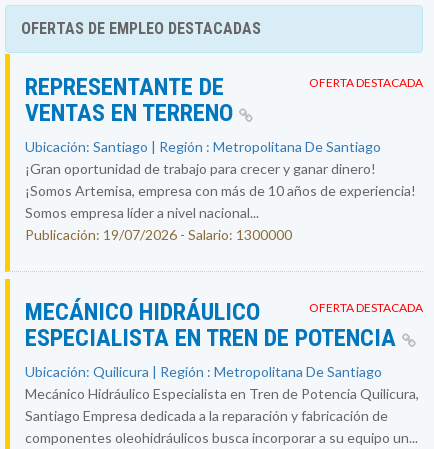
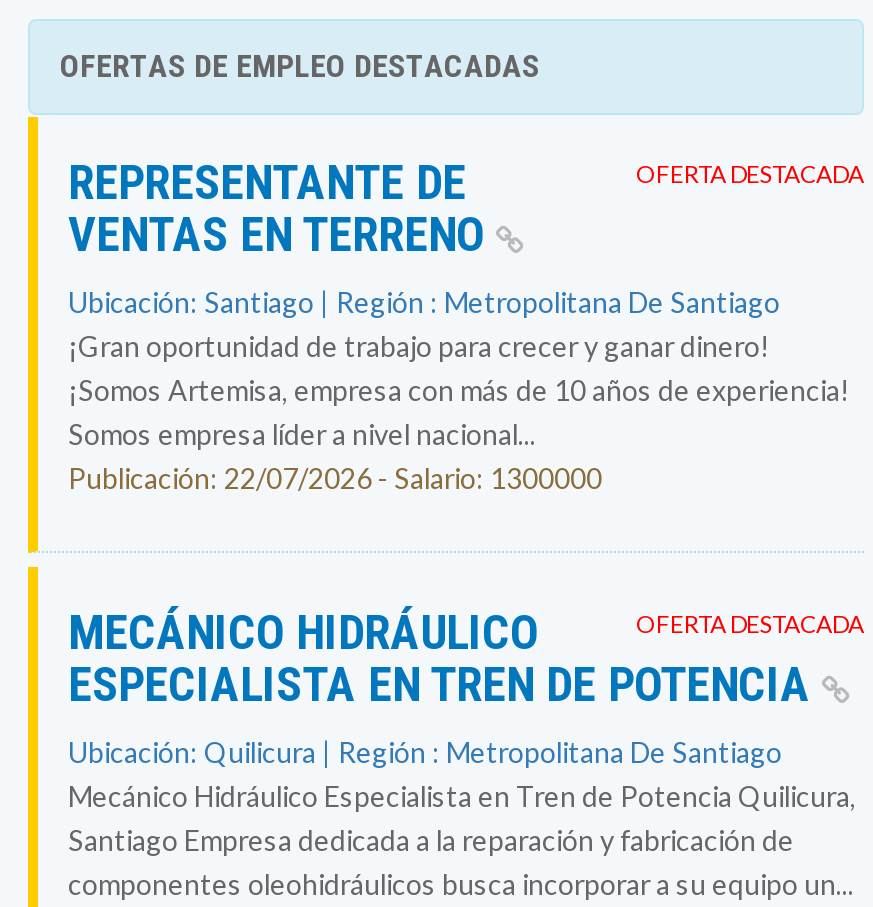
[25,226,292,243] Publicación: 19/07/2026 - Salario: 1300000 -> [68,461,602,495] Publicación: 22/07/2026 - Salario: 1300000

